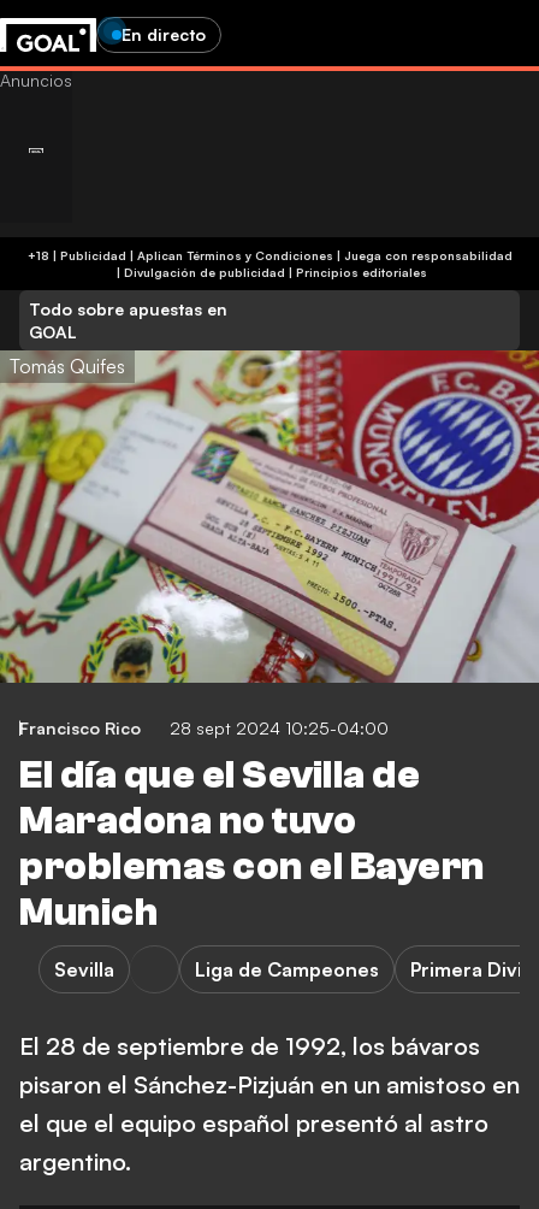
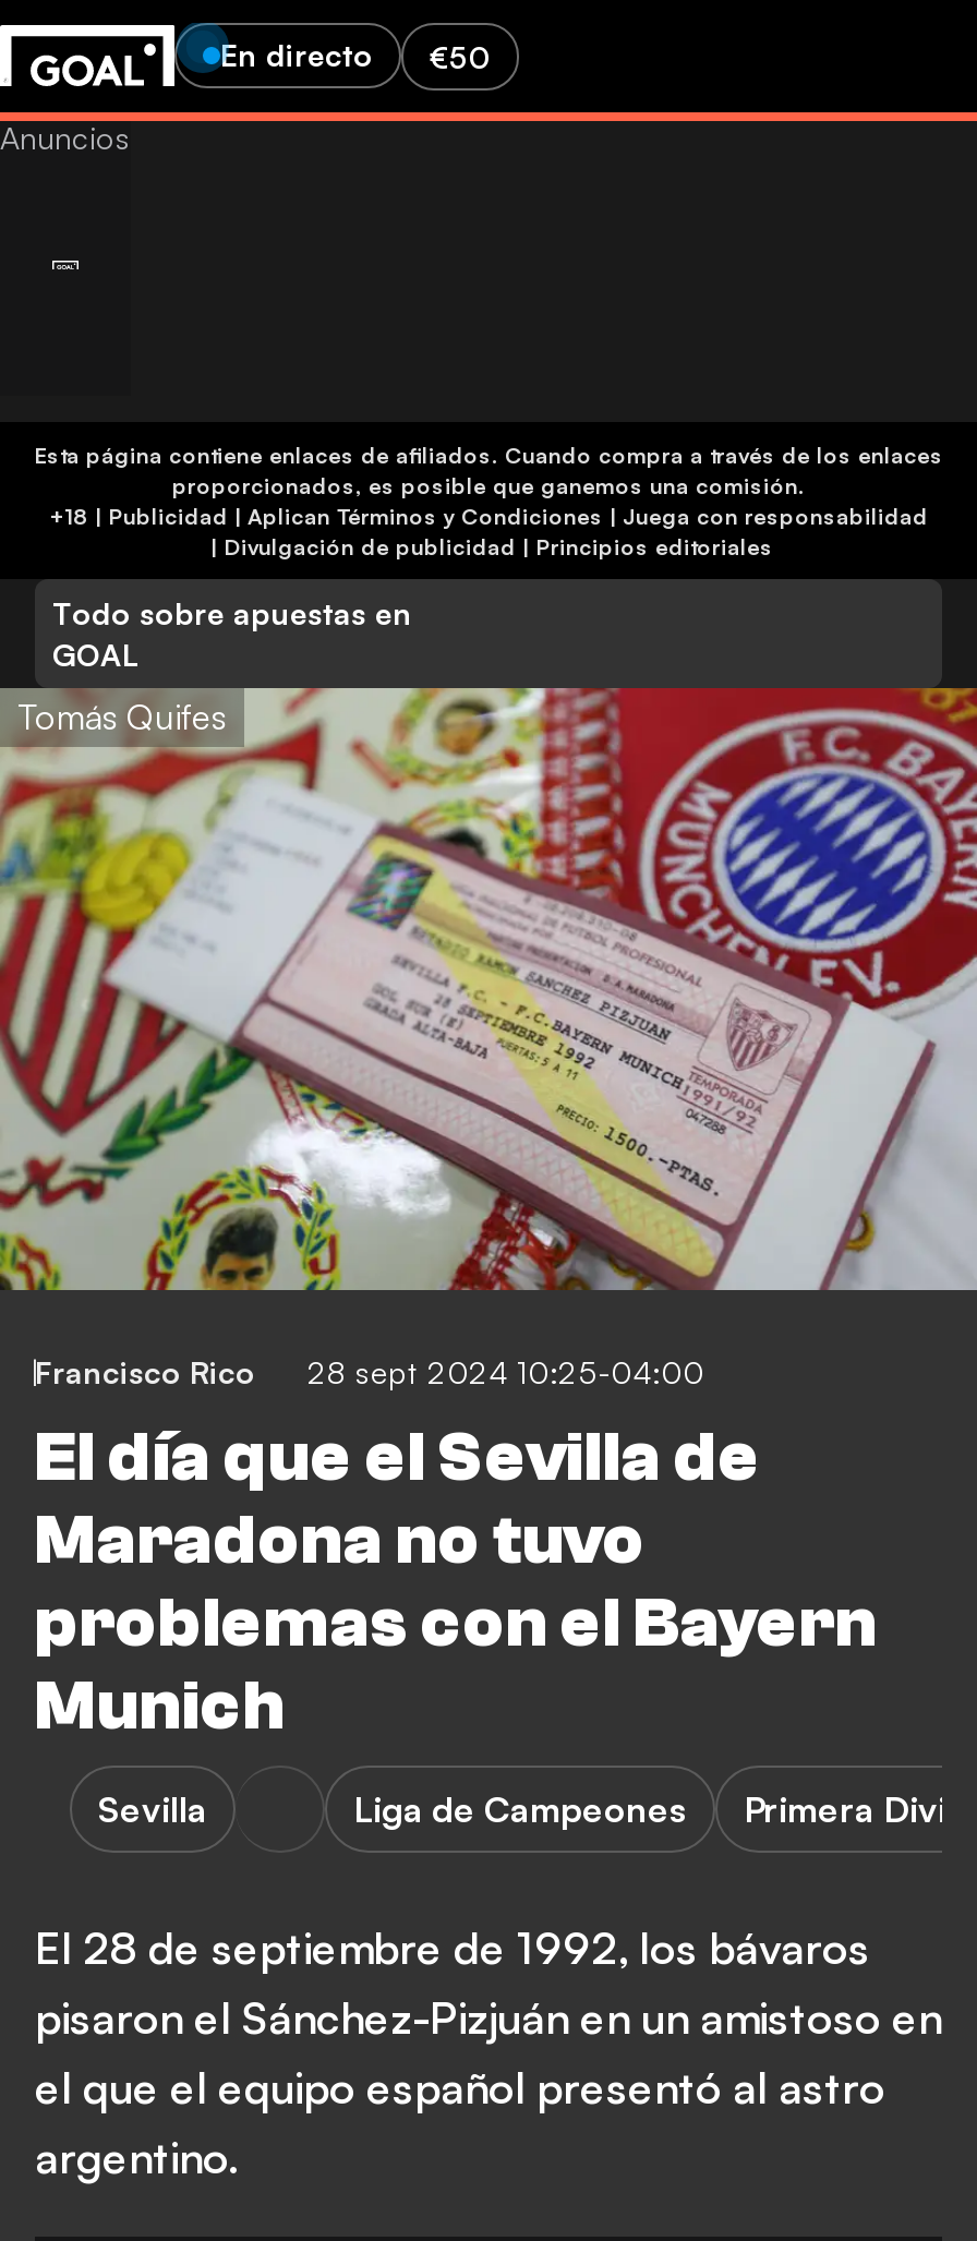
none -> [34,442,943,498] Esta página contiene enlaces de afiliados. Cuando compra a través de los enlaces | proporcionados, es posible que ganemos una comisión.
none -> [430,37,491,74] €50

